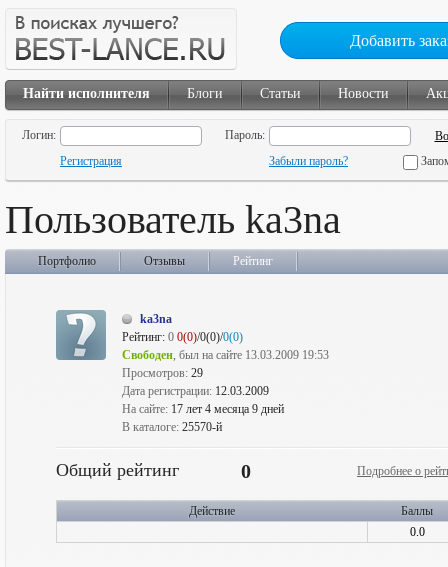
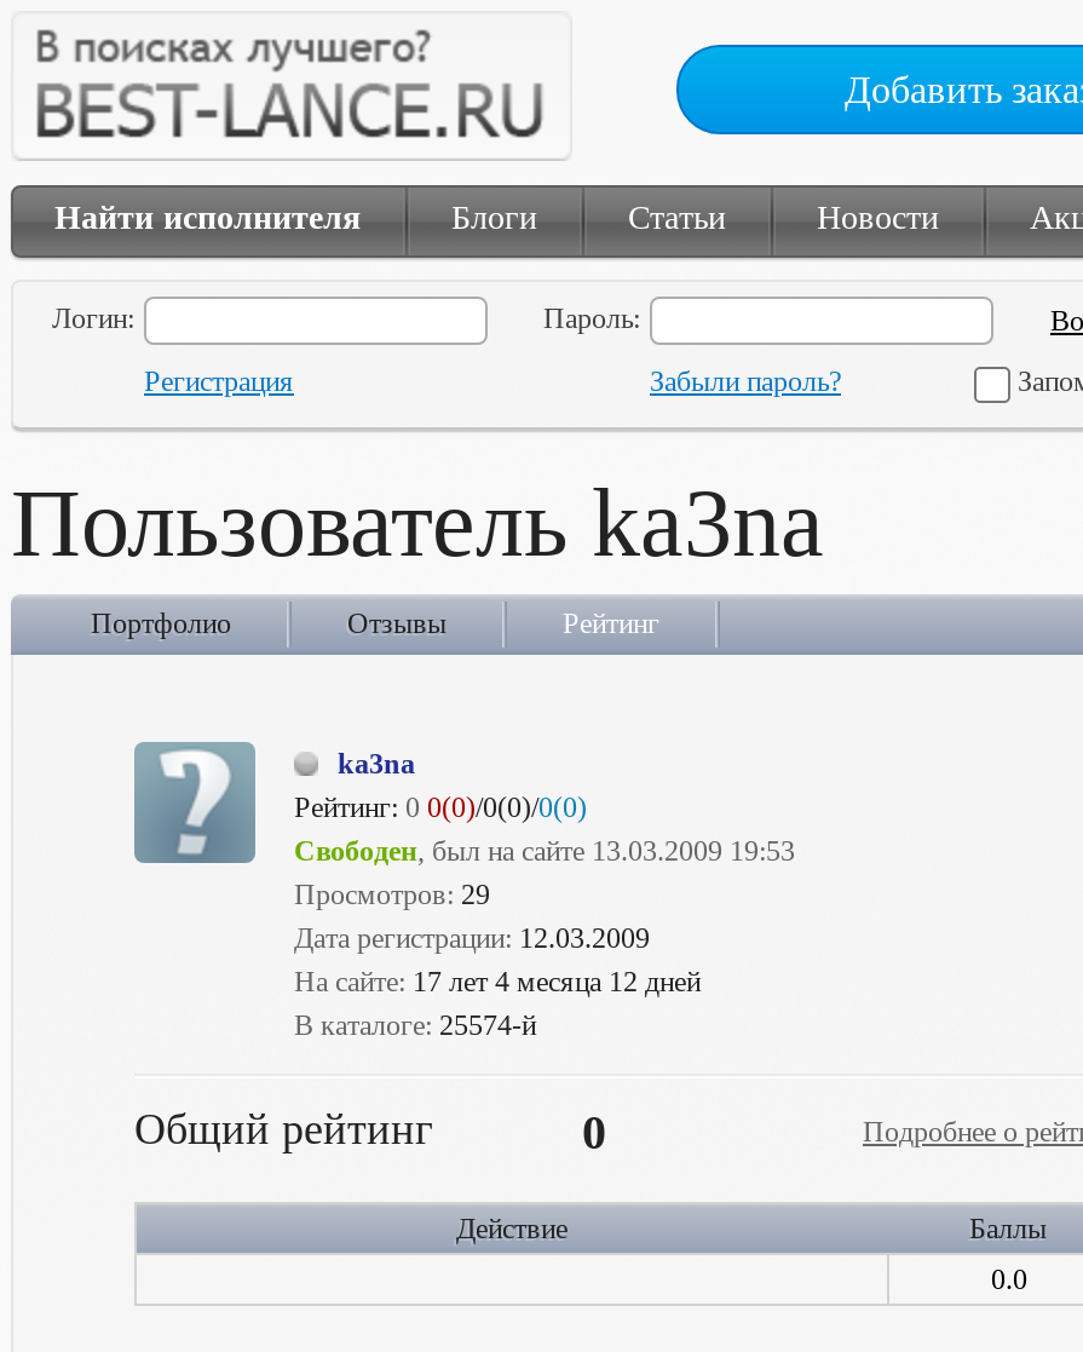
[122,402,284,416] На сайте: 17 лет 4 месяца 9 дней -> [294,965,701,999] На сайте: 17 лет 4 месяца 12 дней
[122,420,222,434] В каталоге: 25570-й -> [294,1008,536,1042] В каталоге: 25574-й

